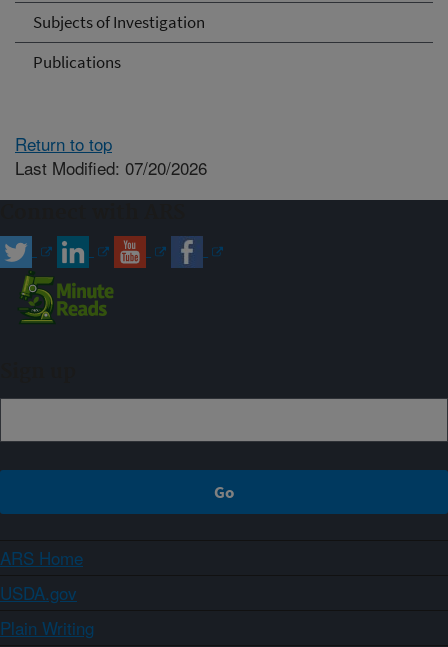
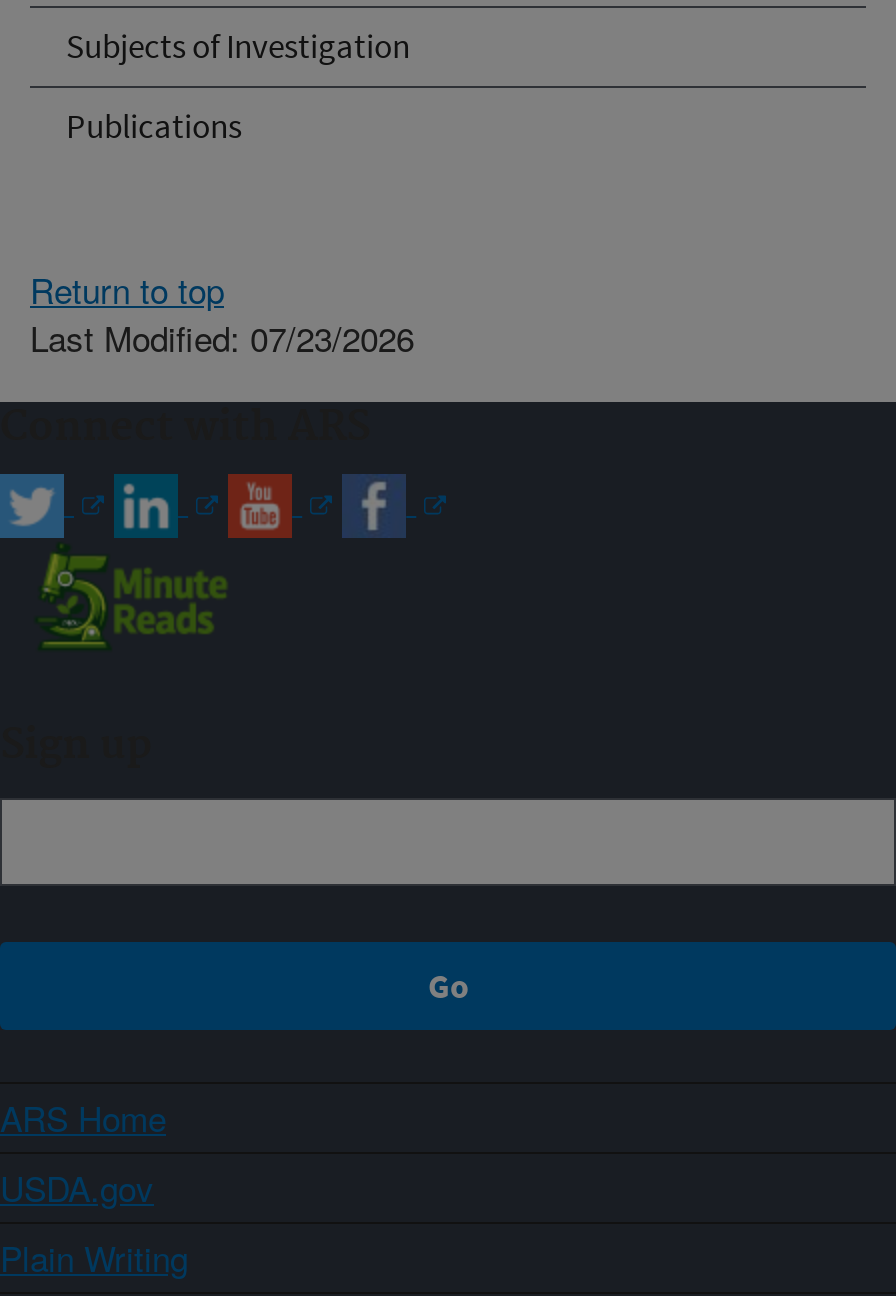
[15,154,207,179] Last Modified: 07/20/2026 -> [30,311,414,361] Last Modified: 07/23/2026

